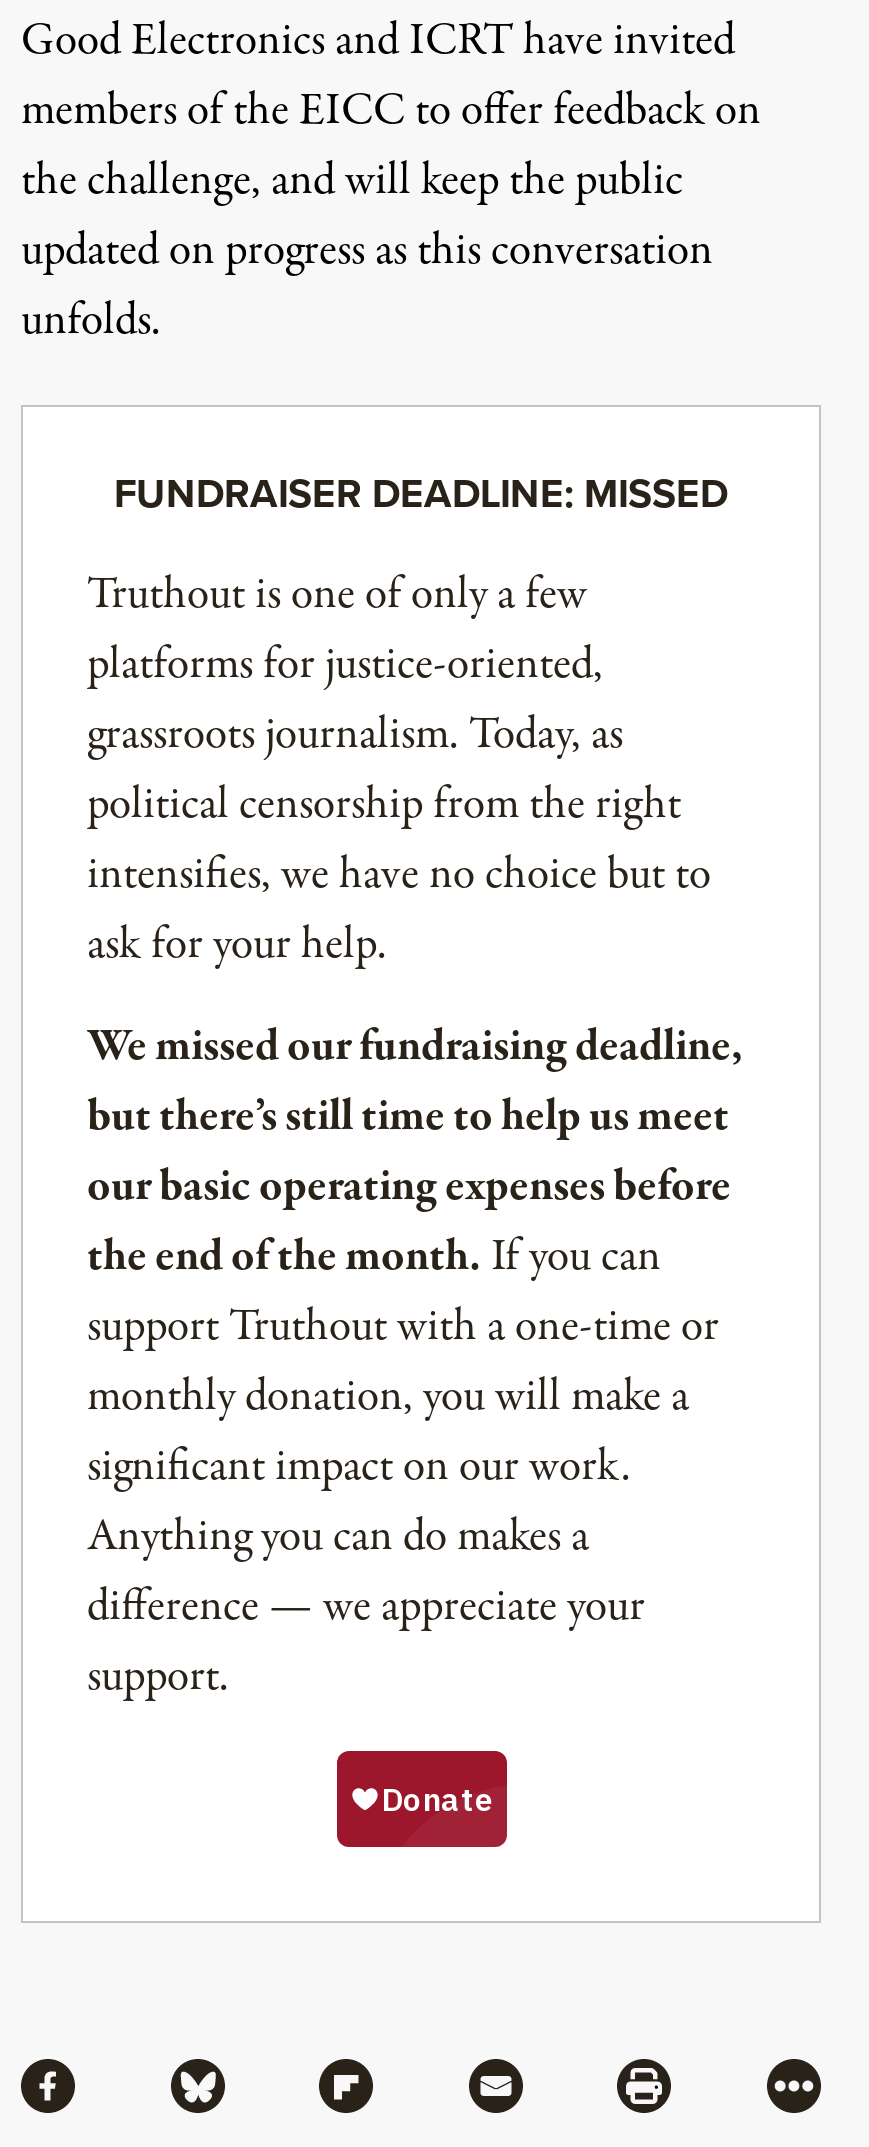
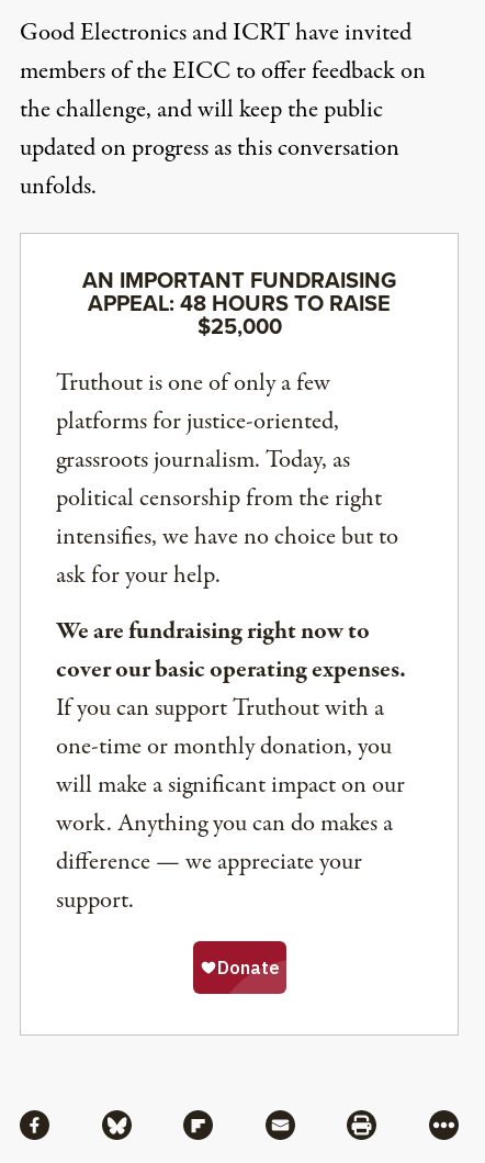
[114,463,728,521] FUNDRAISER DEADLINE: MISSED -> [82,263,396,343] AN IMPORTANT FUNDRAISING | APPEAL: 48 HOURS TO RAISE | $25,000
moved [87,563,711,977] -> [56,366,398,593]: Truthout is one of only a few | platforms for justice-oriented, | grassroots journalism. Today, as | political censorship from the right | intensifies, we have no choice but to | ask for your help.
[87,1015,743,1569] We missed our fundraising deadline, | but there’s still time to help us meet | our basic operating expenses before | the end of the month. If you can | support Truthout with a one-time or | monthly donation, you will make a | significant impact on our work. | Anything you can do makes a -> [56,614,406,841] We are fundraising right now to | cover our basic operating expenses. | If you can support Truthout with a | one-time or monthly donation, you | will make a significant impact on our | work. Anything you can do makes a

